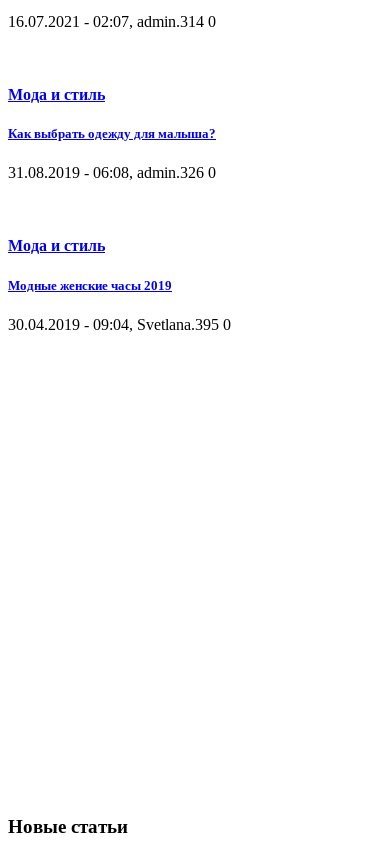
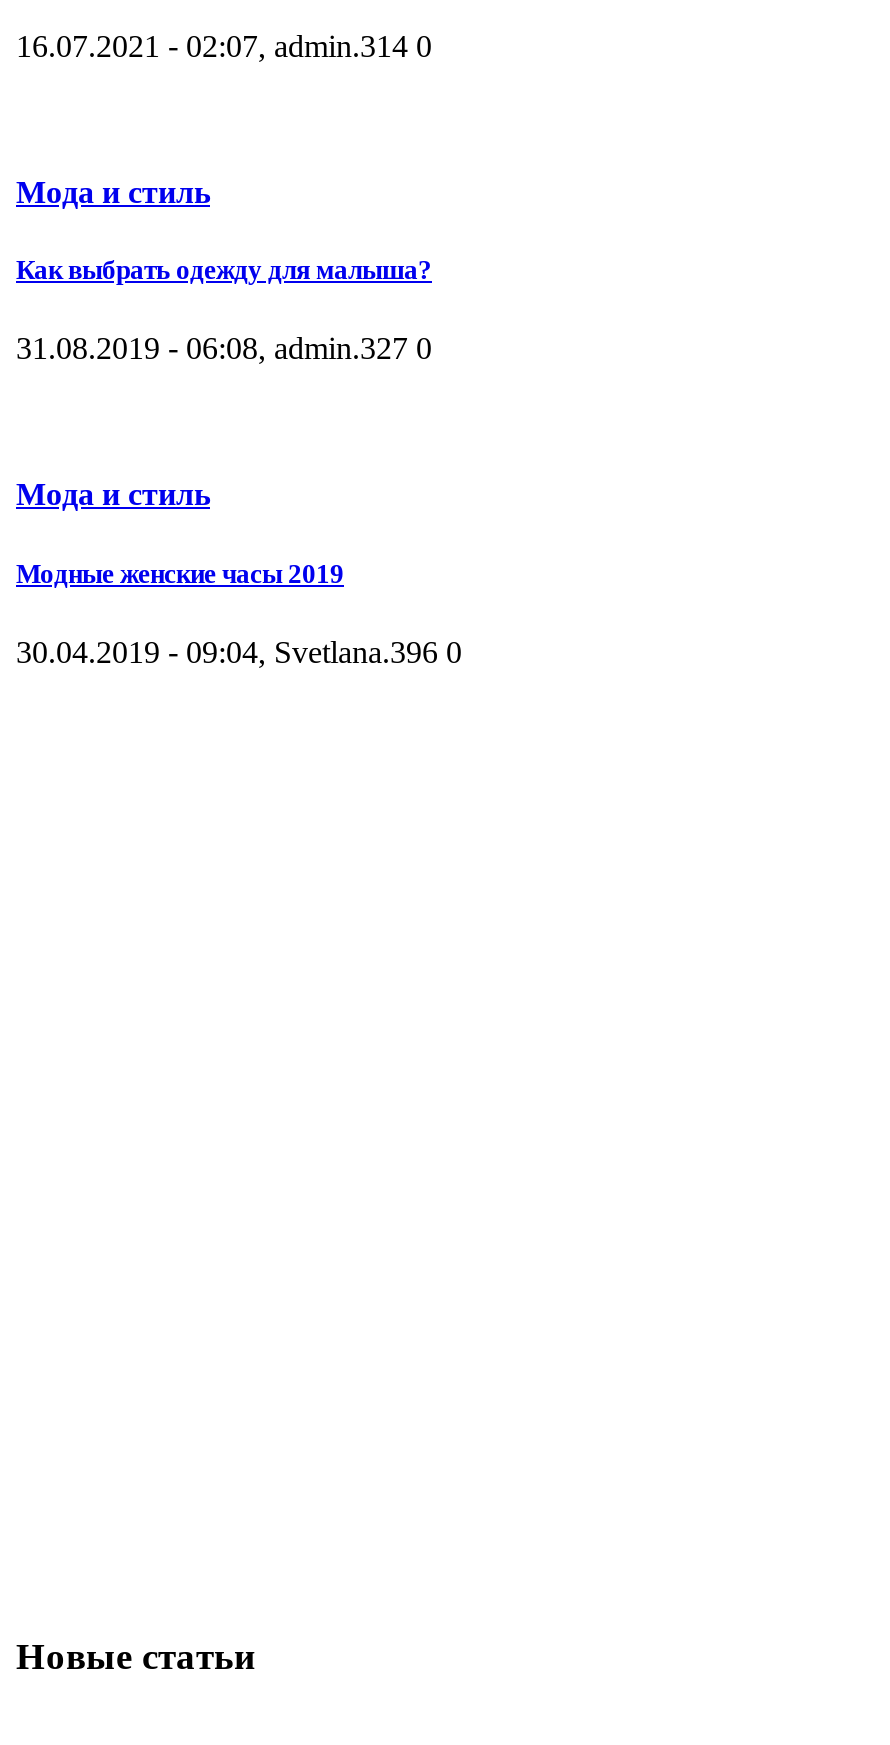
[8,164,216,181] 31.08.2019 - 06:08, admin.326 0 -> [16,331,432,365] 31.08.2019 - 06:08, admin.327 0
[8,316,231,333] 30.04.2019 - 09:04, Svetlana.395 0 -> [16,635,462,669] 30.04.2019 - 09:04, Svetlana.396 0

